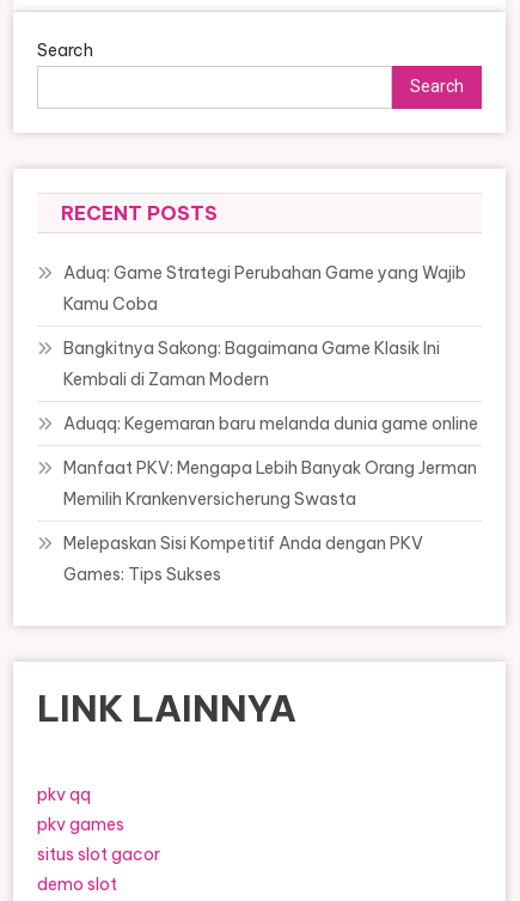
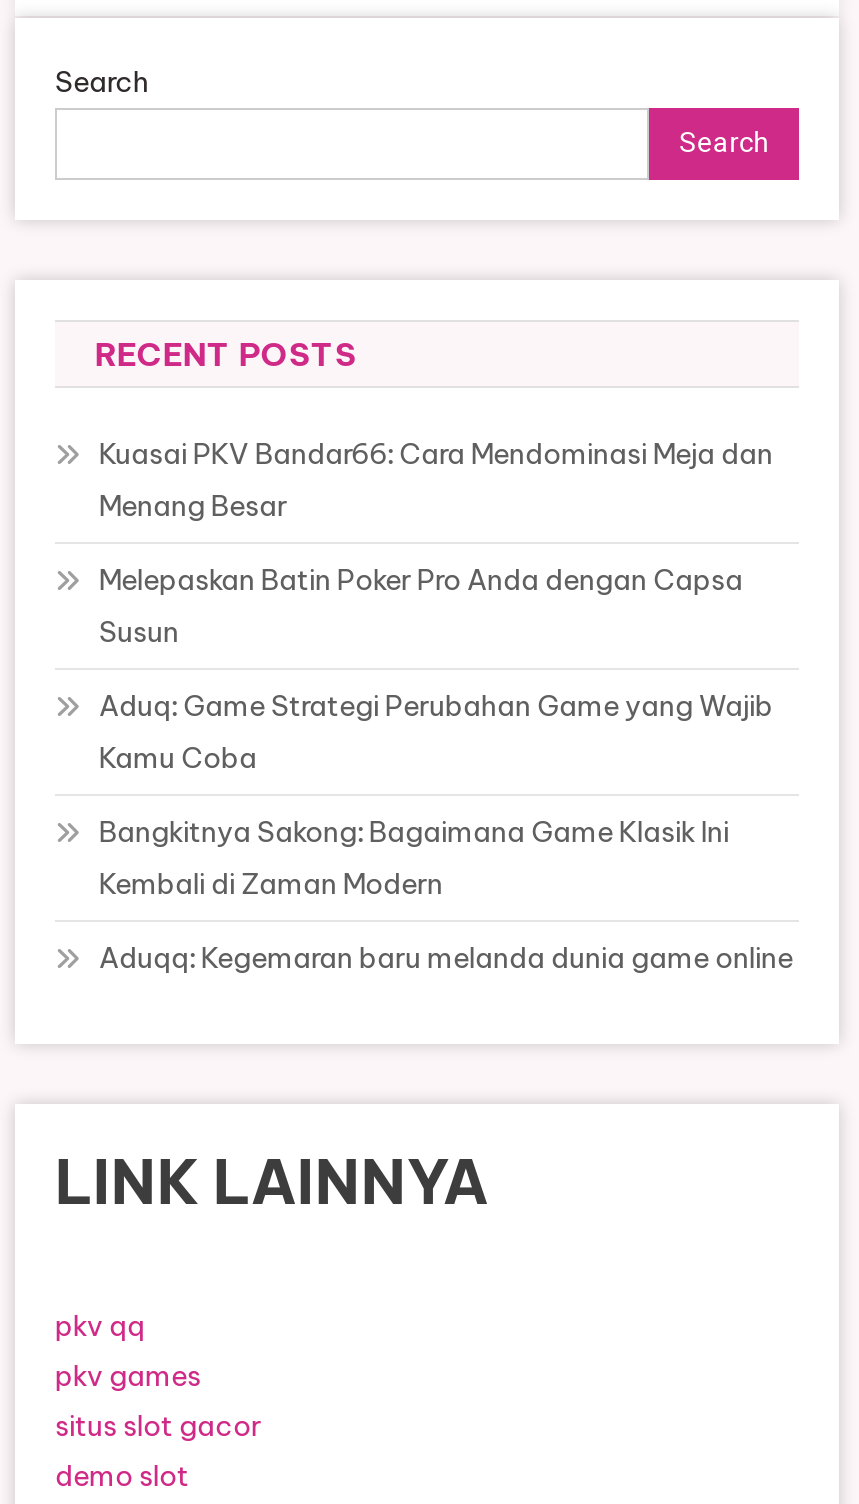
none -> [99,436,773,650] Kuasai PKV Bandar66: Cara Mendominasi Meja dan | Menang Besar | Melepaskan Batin Poker Pro Anda dengan Capsa | Susun
moved [63,262,478,434] -> [99,688,793,976]: Aduq: Game Strategi Perubahan Game yang Wajib | Kamu Coba | Bangkitnya Sakong: Bagaimana Game Klasik Ini | Kembali di Zaman Modern | Aduqq: Kegemaran baru melanda dunia game online
[63,457,477,585] Manfaat PKV: Mengapa Lebih Banyak Orang Jerman | Memilih Krankenversicherung Swasta | Melepaskan Sisi Kompetitif Anda dengan PKV | Games: Tips Sukses -> none

